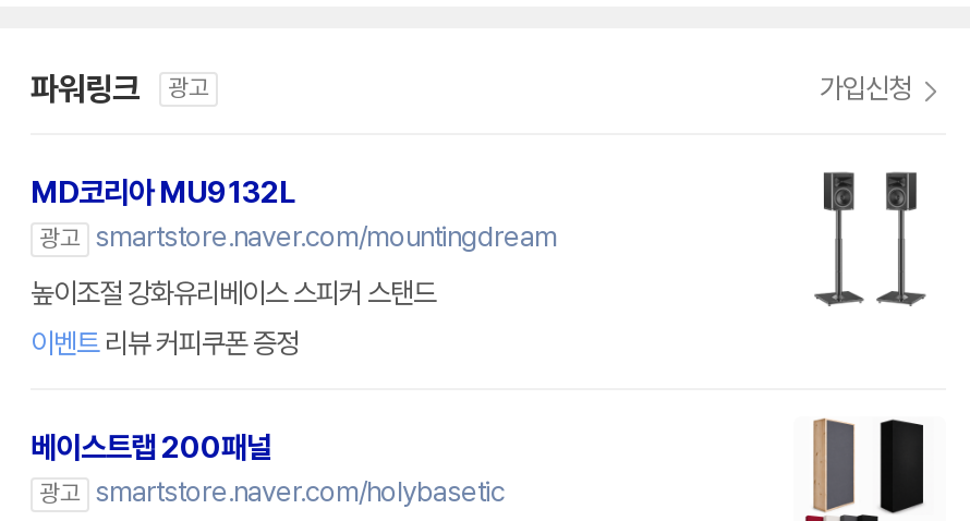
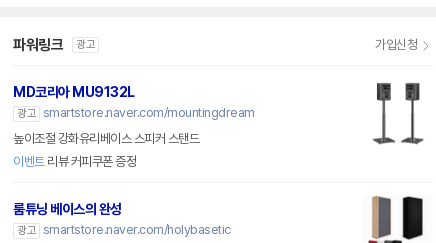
[31,430,271,465] 베이스트랩 200패널 -> [13,201,121,217] 룸튜닝 베이스의 완성

